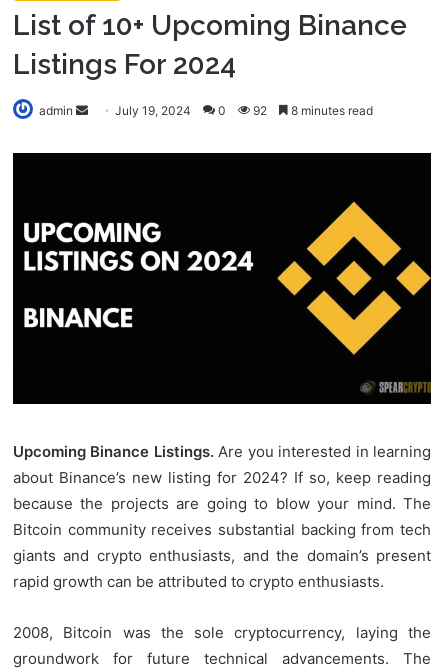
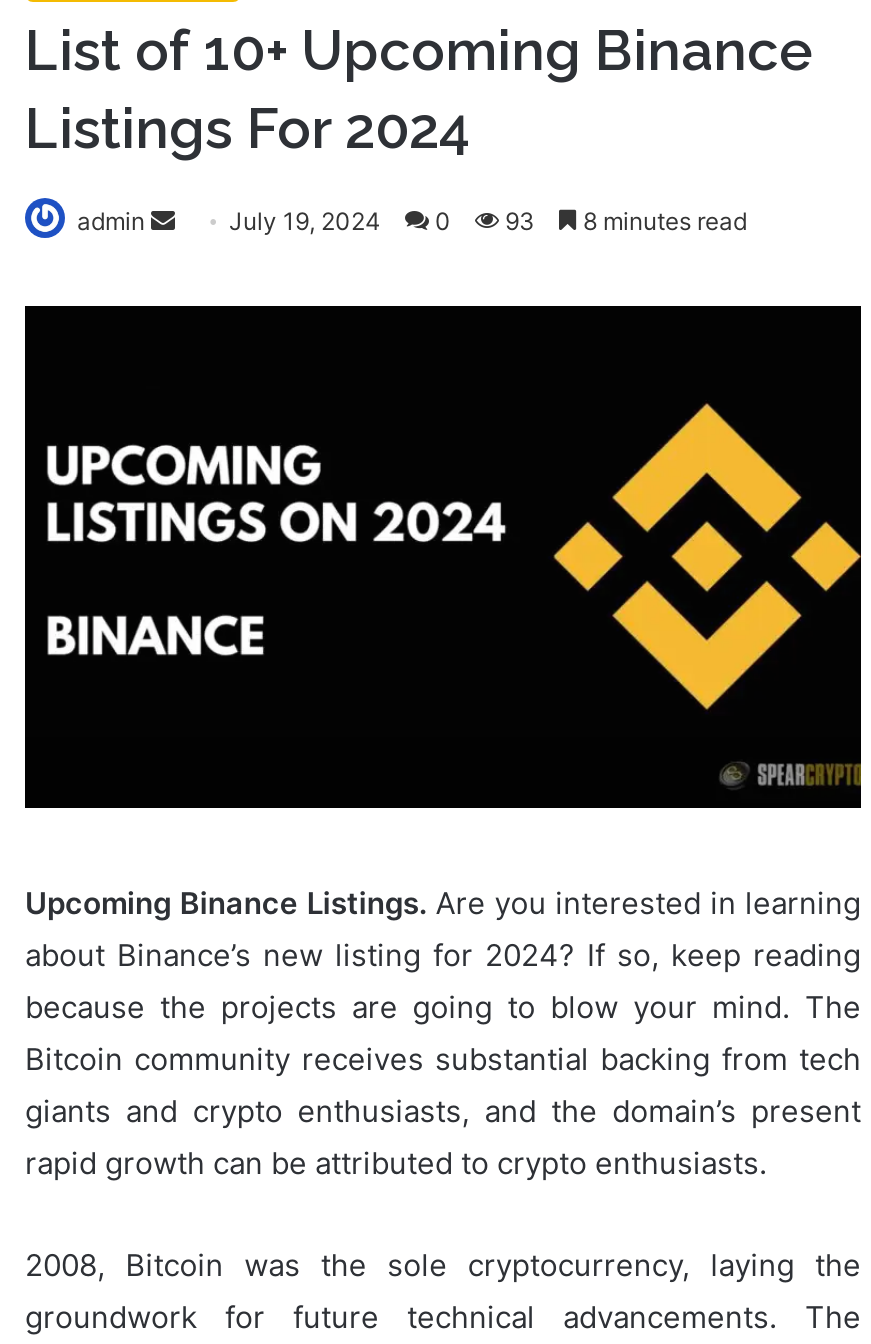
[250,103,267,118] 92 -> [499,205,535,235] 93

